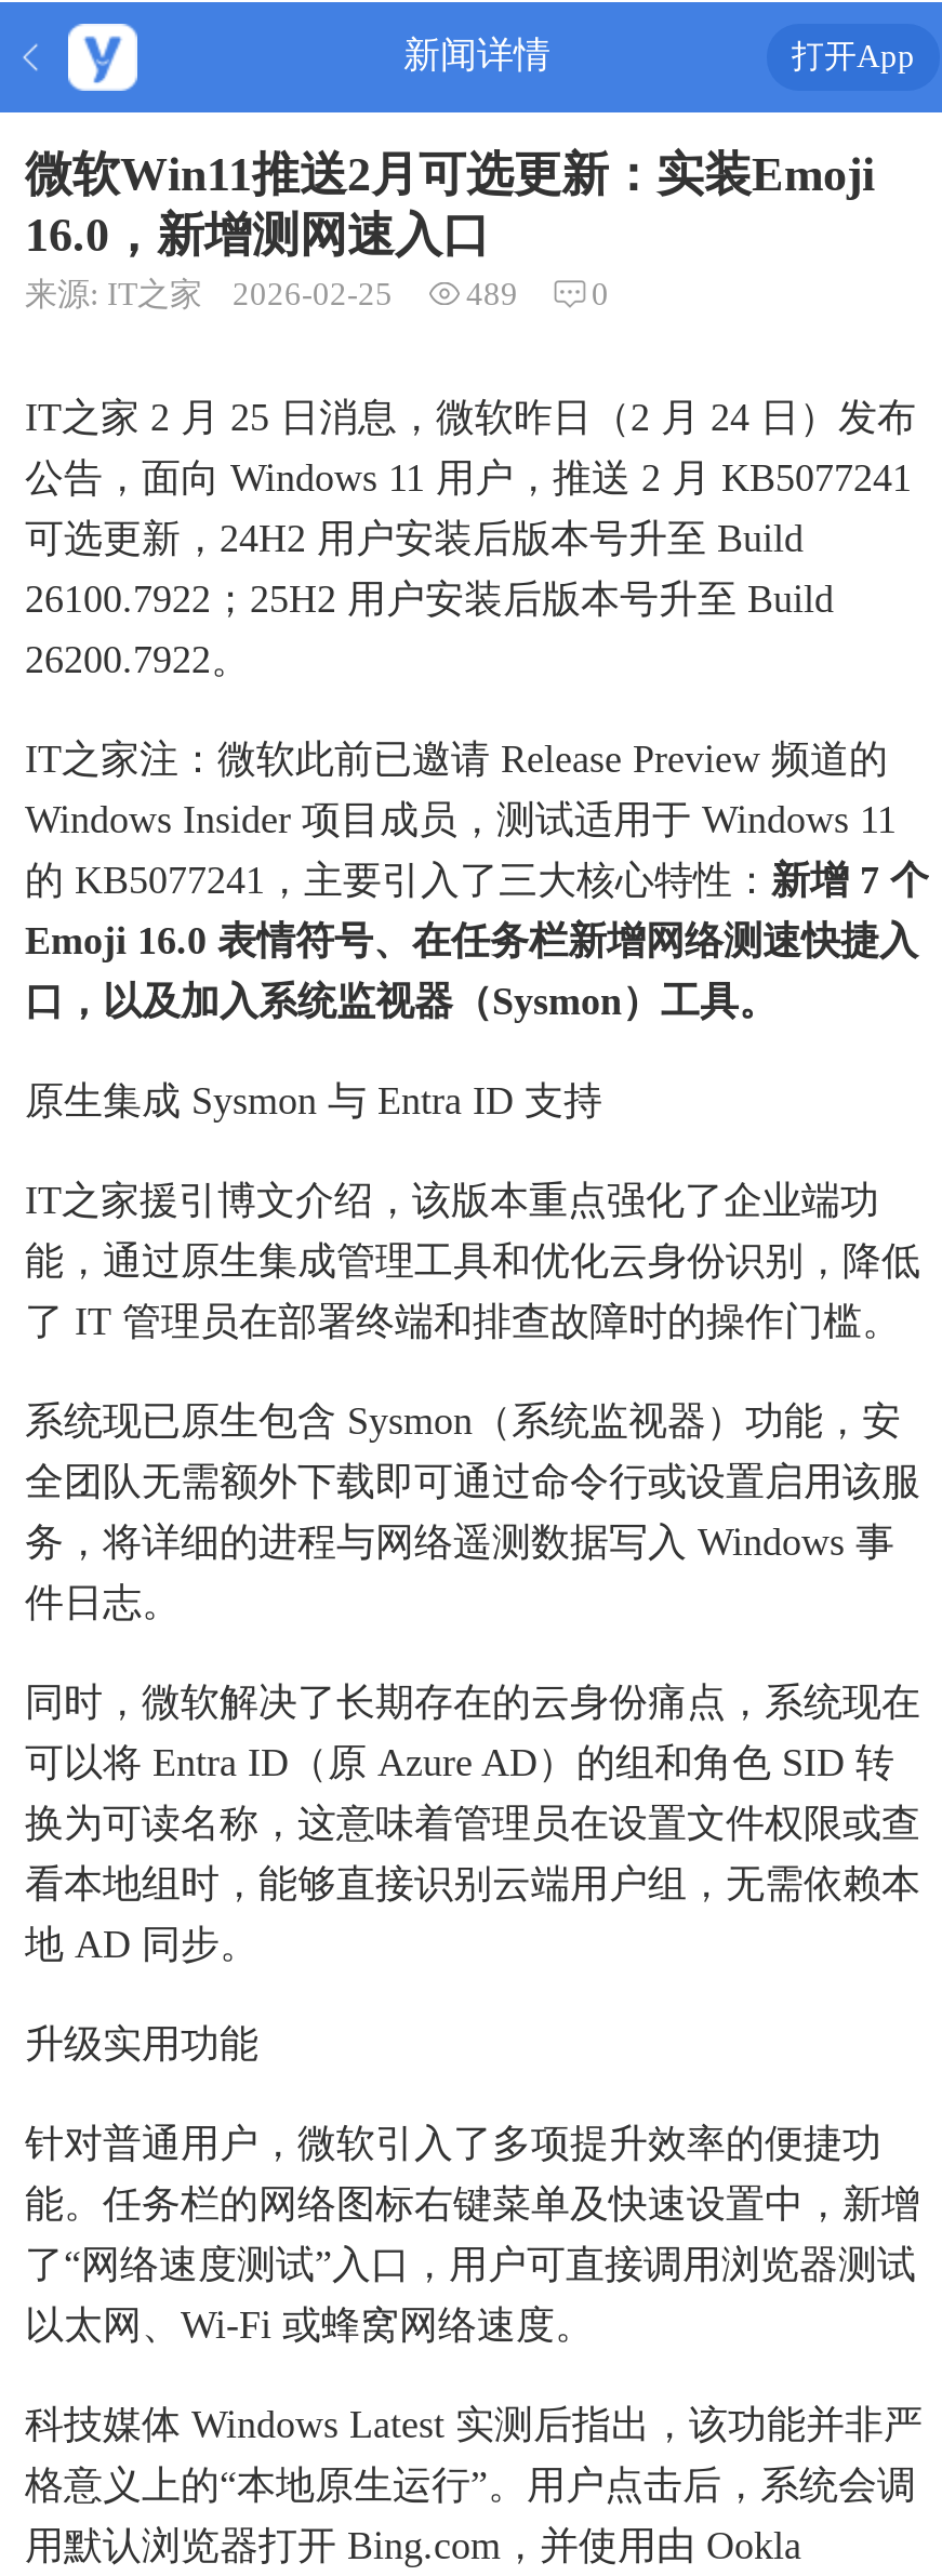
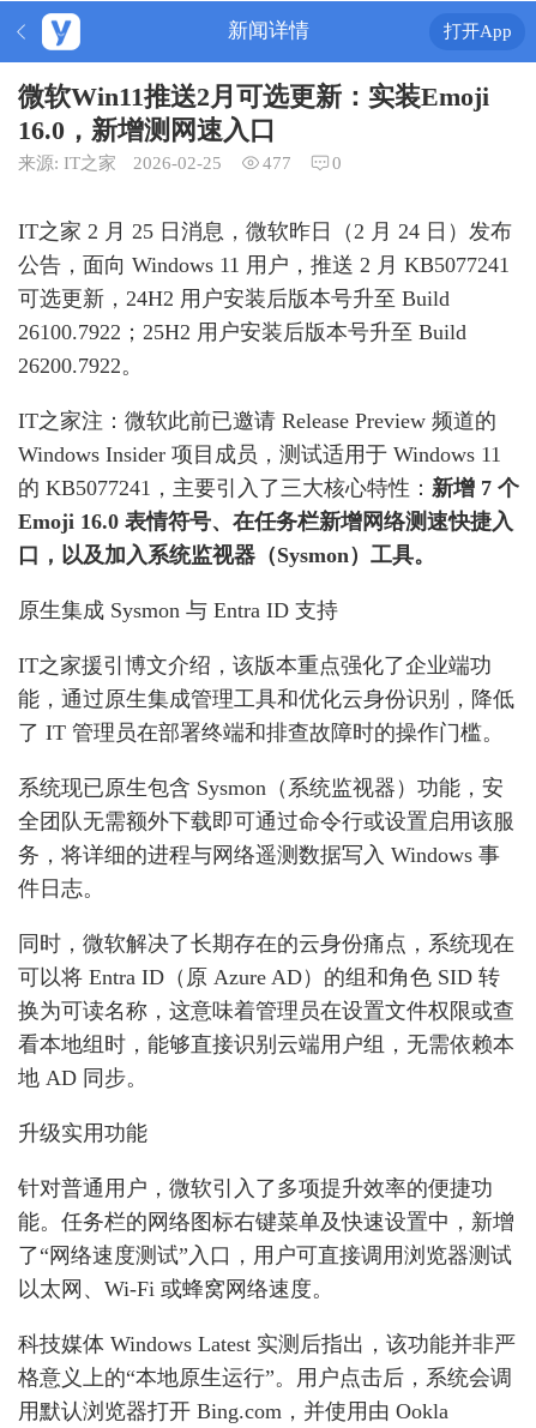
[466,277,518,311] 489 -> [263,153,291,173] 477

